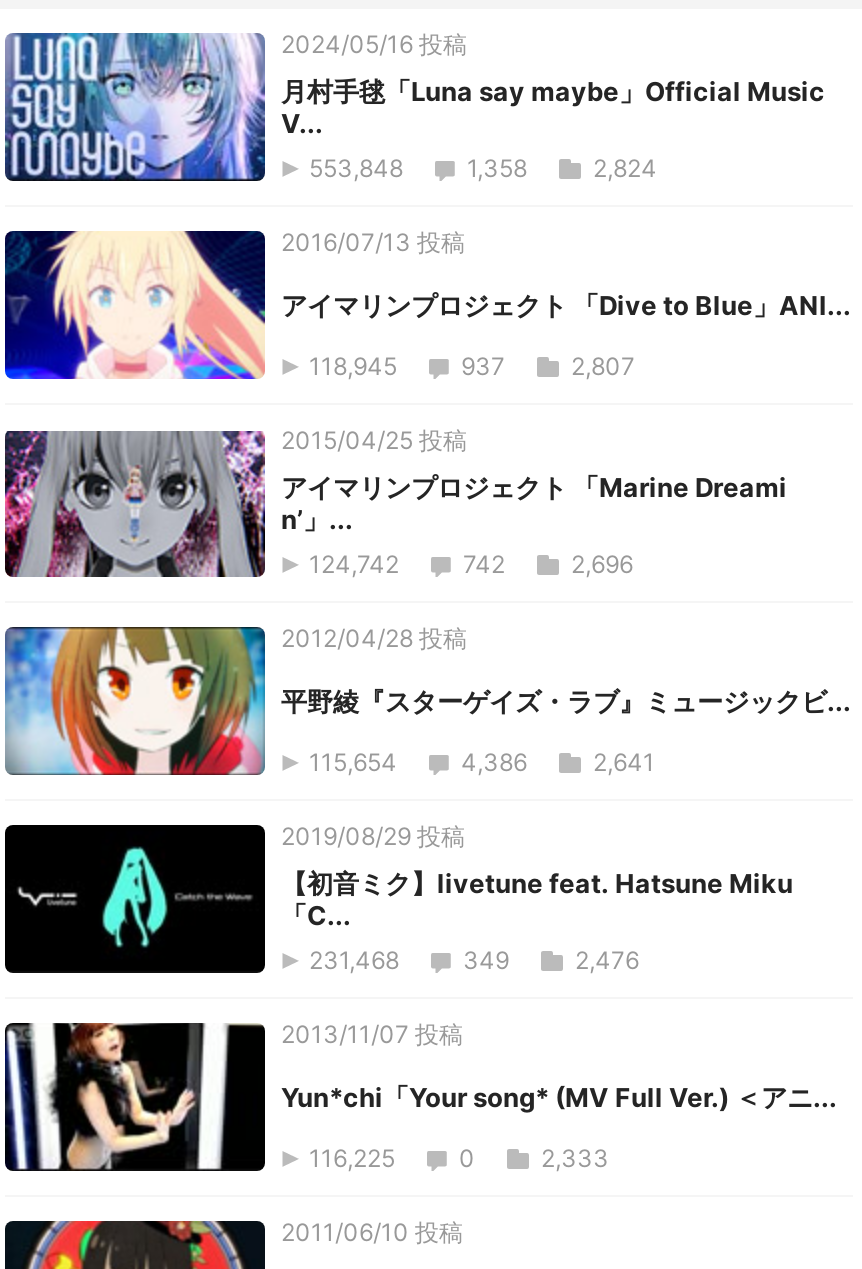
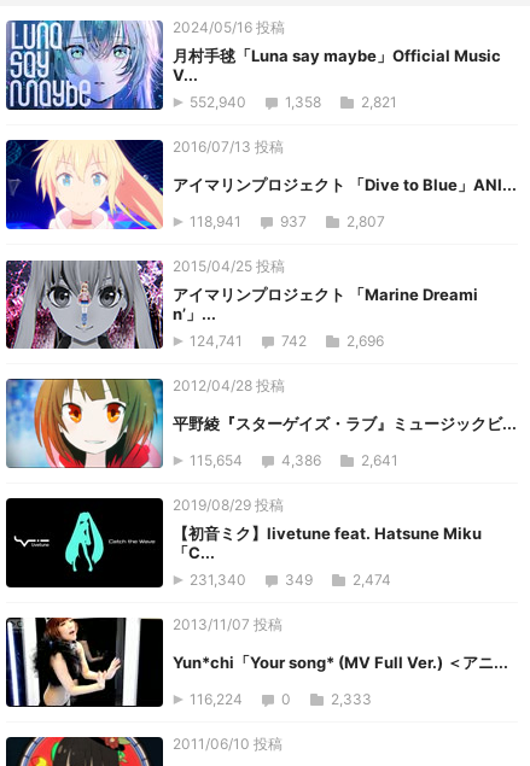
[309,153,403,183] 553,848 -> [190,93,246,111] 552,940
[593,153,657,183] 2,824 -> [361,93,397,111] 2,821
[309,351,397,381] 118,945 -> [190,212,241,230] 118,941
[309,549,399,579] 124,742 -> [190,332,243,350] 124,741
[309,945,399,975] 231,468 -> [190,571,246,589] 231,340
[575,945,639,975] 2,476 -> [353,571,391,589] 2,474
[309,1143,395,1173] 116,225 -> [190,690,243,708] 116,224

